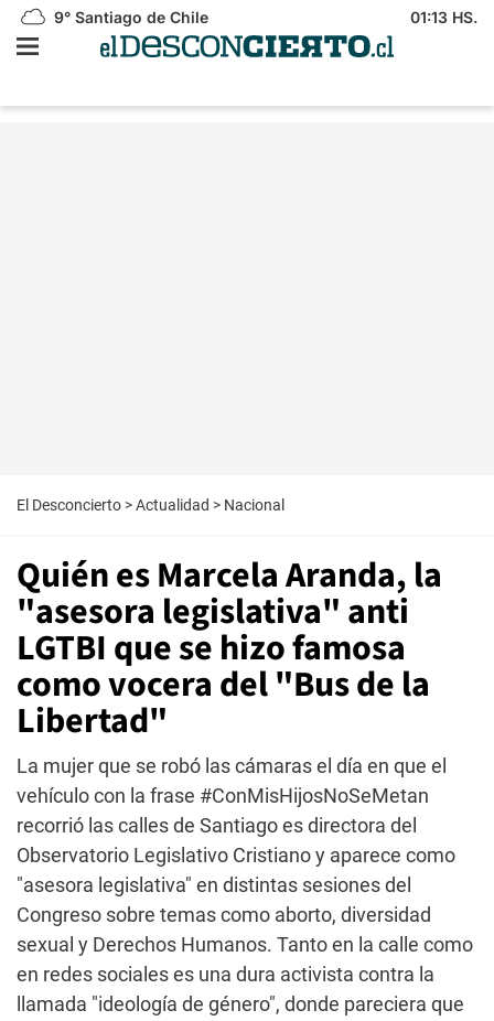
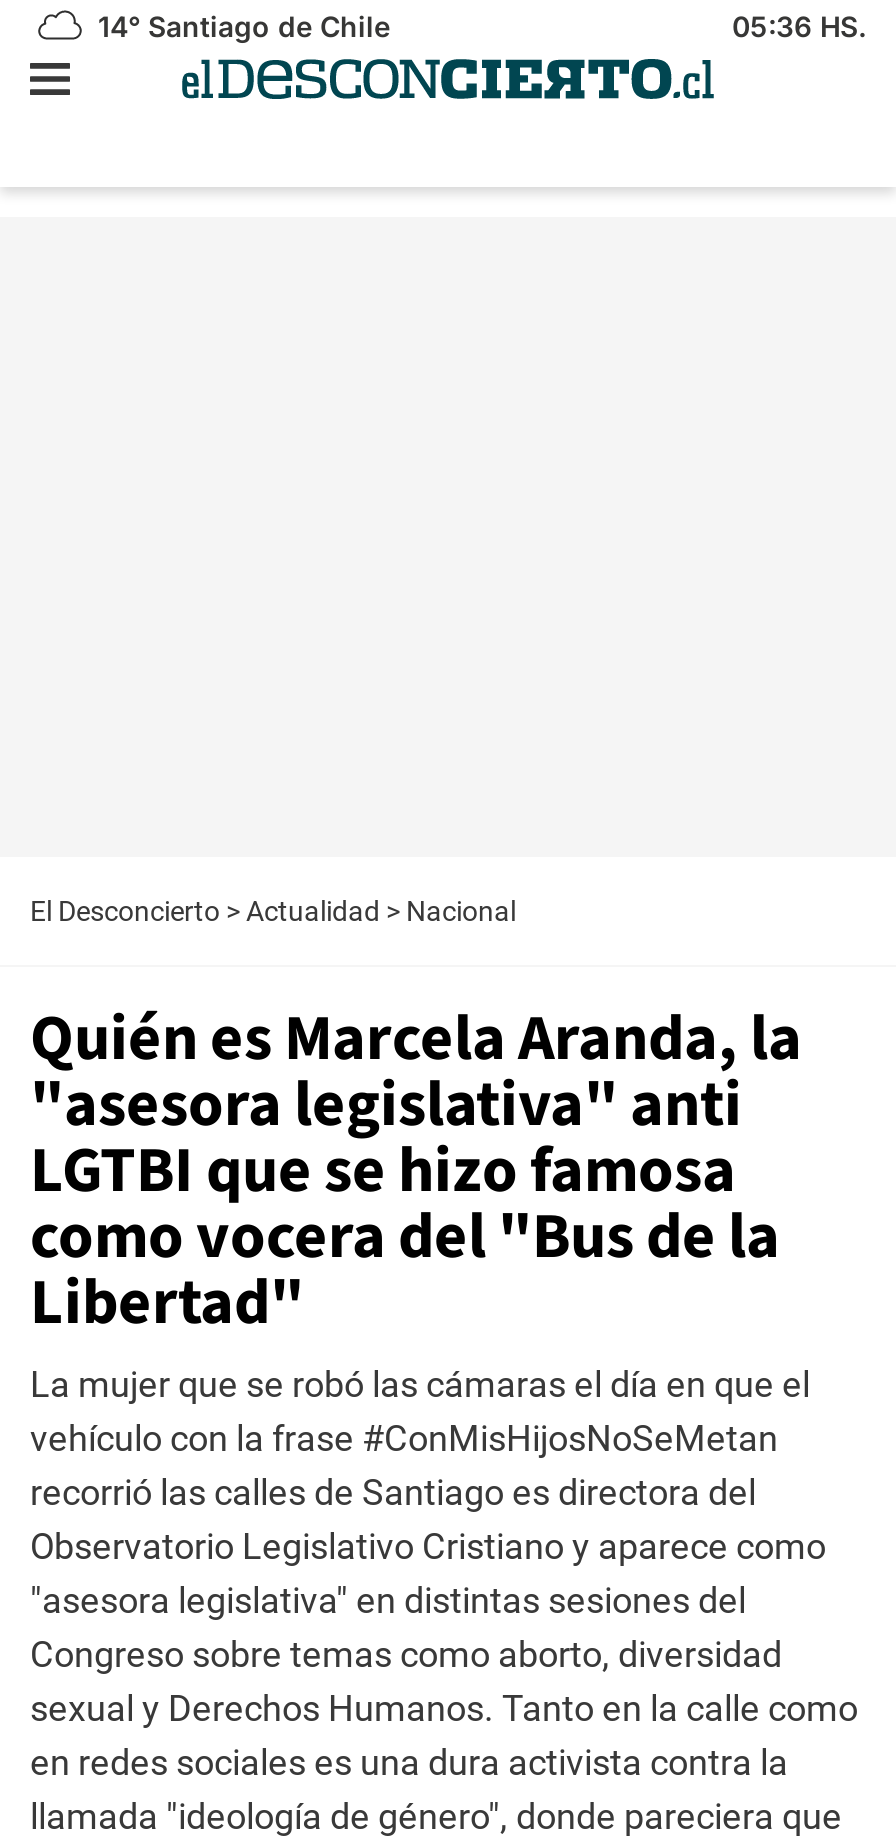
[50,8,208,26] 9° Santiago de Chile -> [90,9,390,43] 14° Santiago de Chile
[410,8,477,26] 01:13 HS. -> [732,9,866,43] 05:36 HS.

